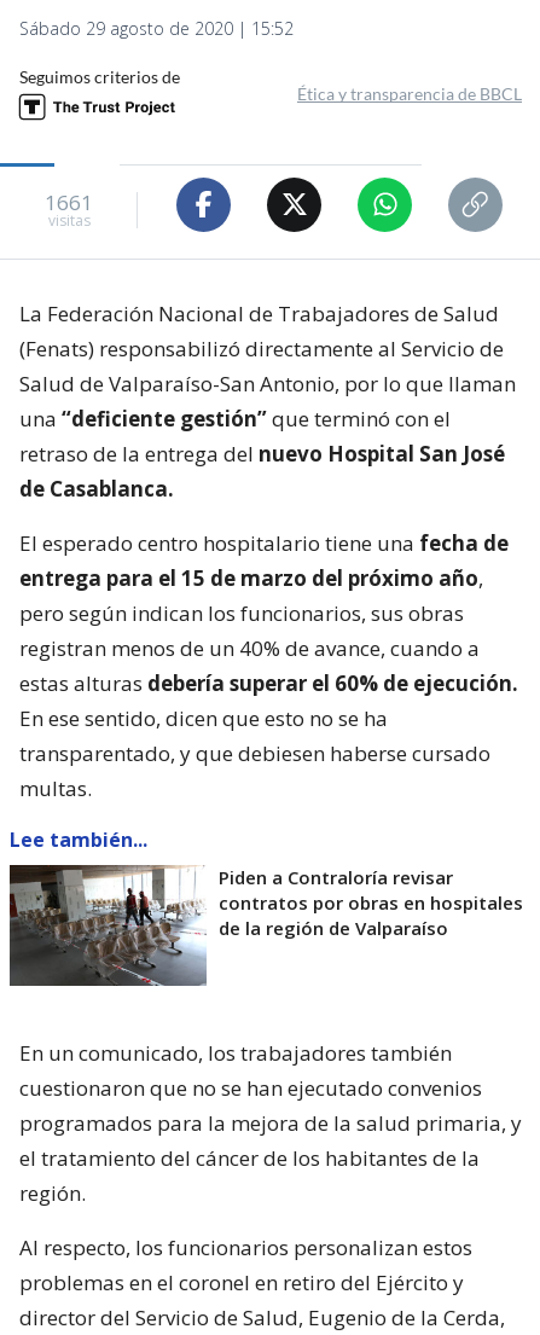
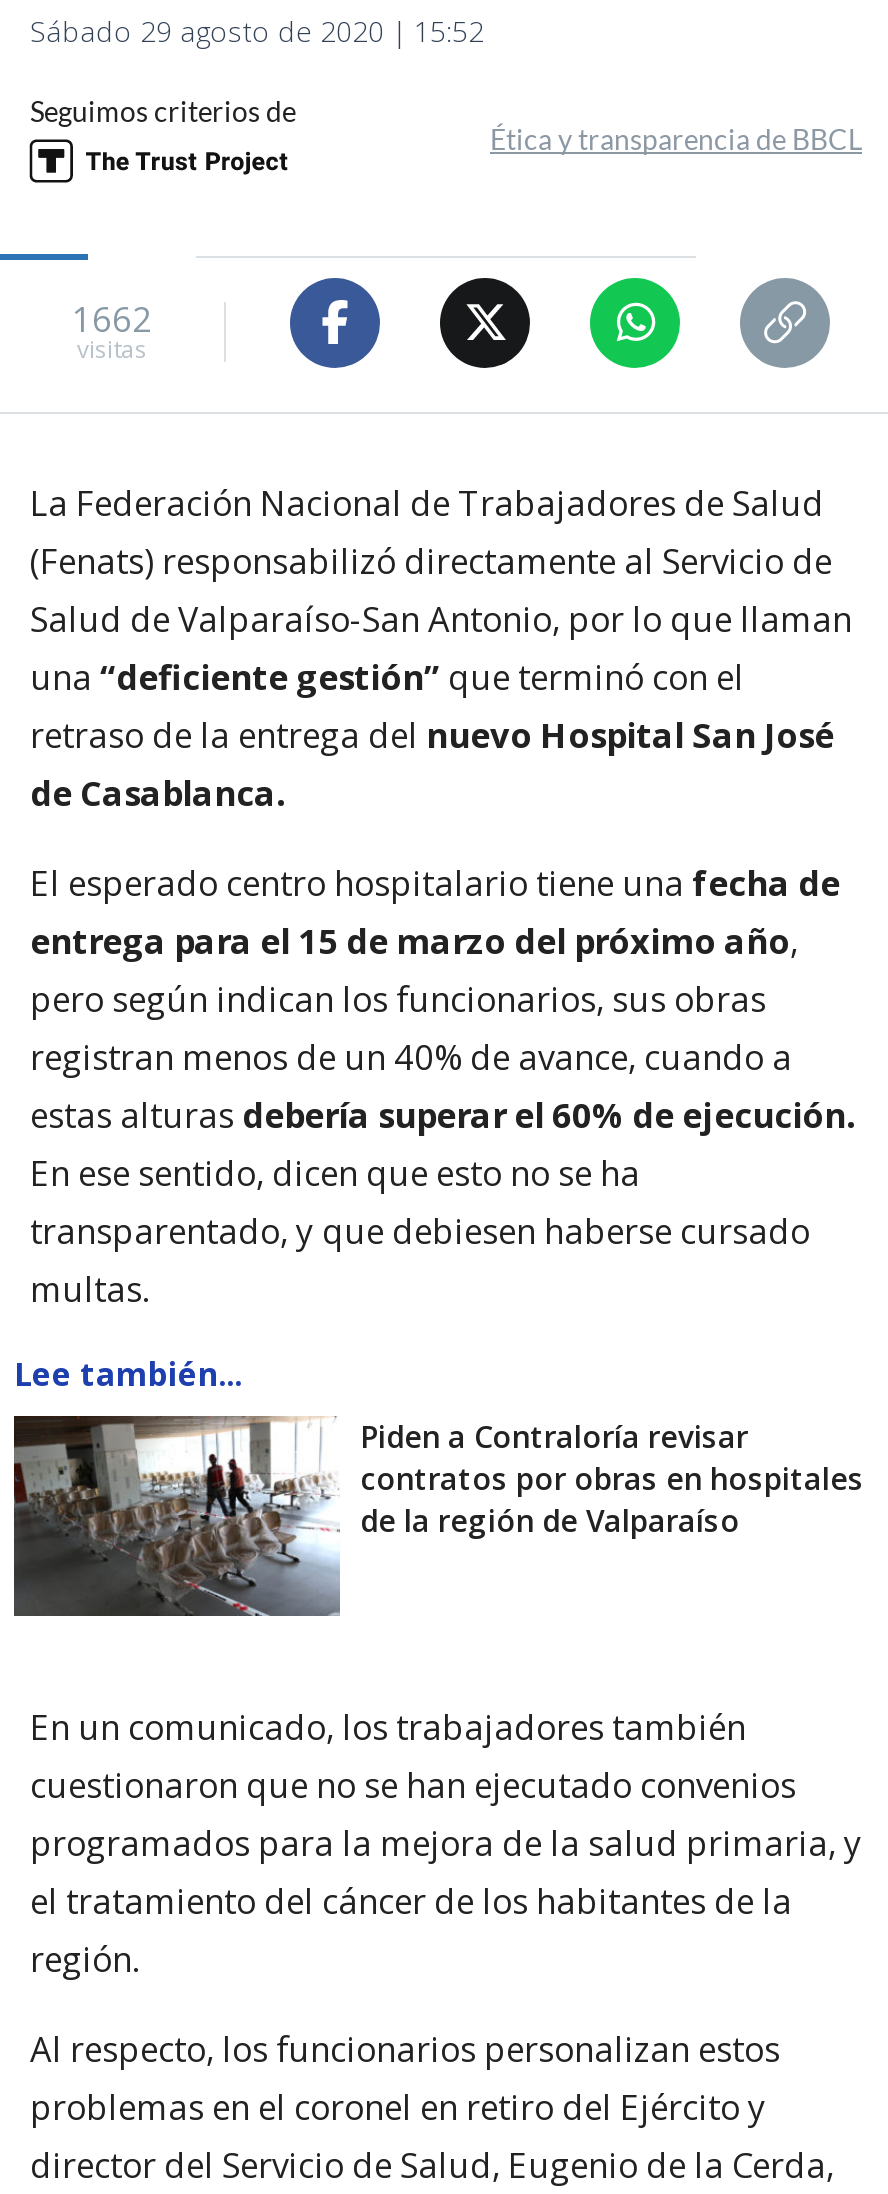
[45,189,93,217] 1661 -> [72,297,152,343] 1662

